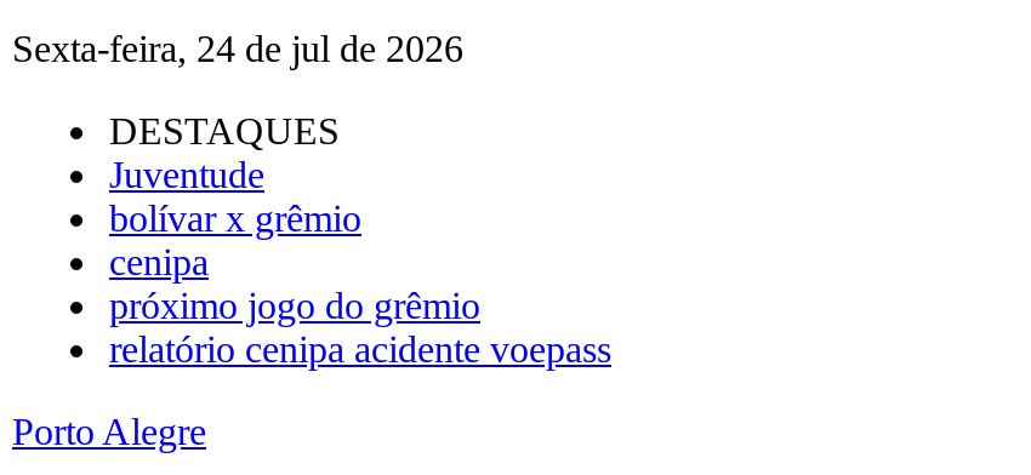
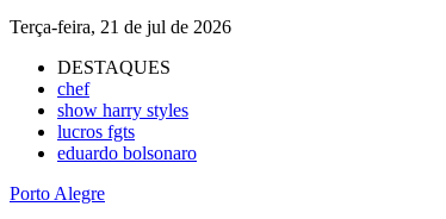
[12,28,463,69] Sexta-feira, 24 de jul de 2026 -> [10,17,231,37] Terça-feira, 21 de jul de 2026
[109,154,611,370] Juventude | bolívar x grêmio | cenipa | próximo jogo do grêmio | relatório cenipa acidente voepass -> [57,79,197,163] chef | show harry styles | lucros fgts | eduardo bolsonaro

